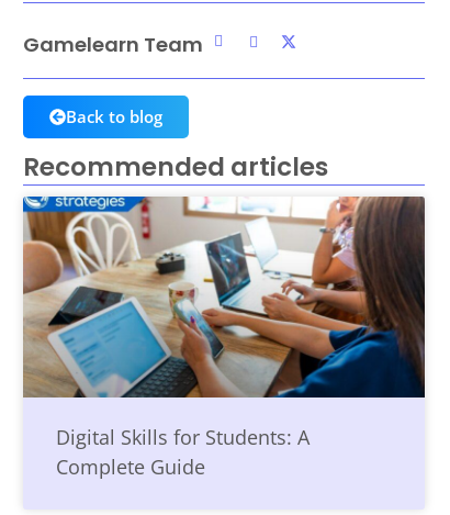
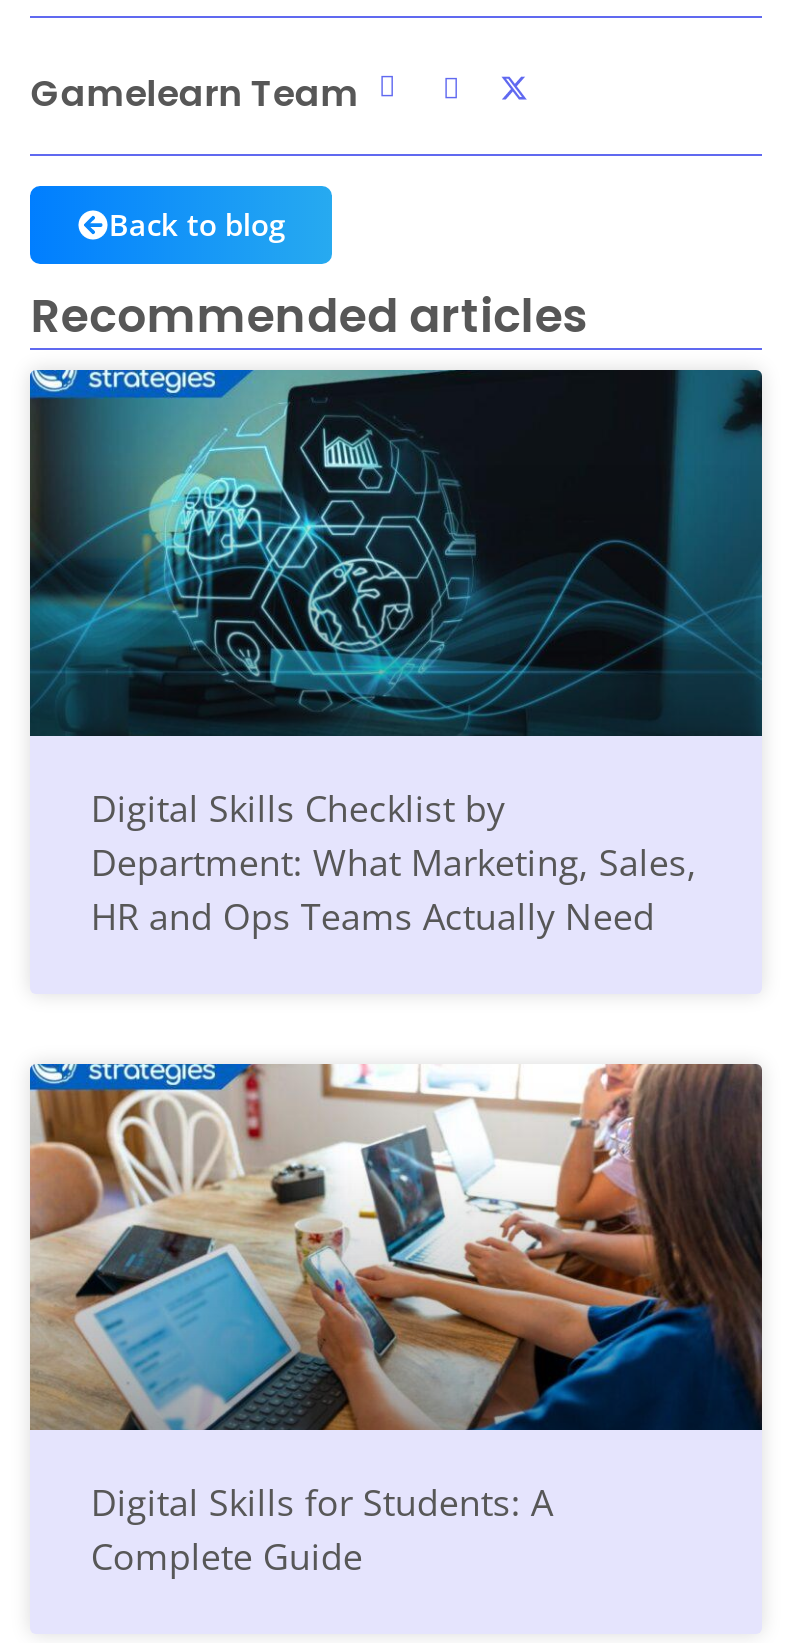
none -> [28,368,762,940] [image] | Digital Skills Checklist by | Department: What Marketing, Sales, | HR and Ops Teams Actually Need

